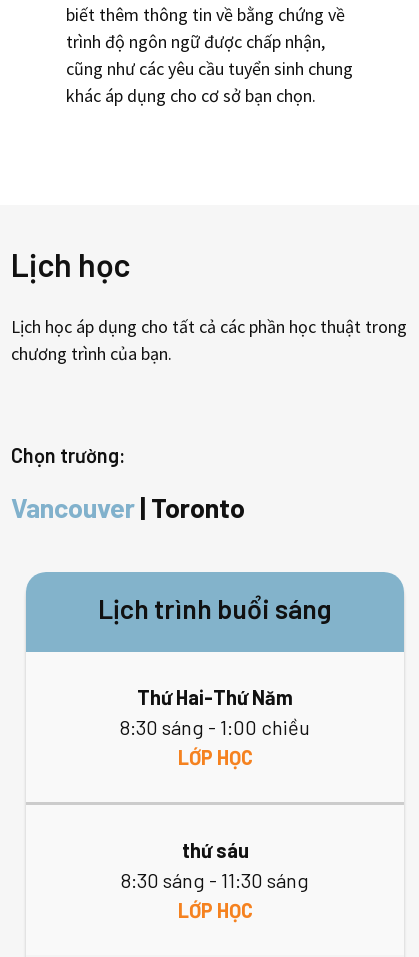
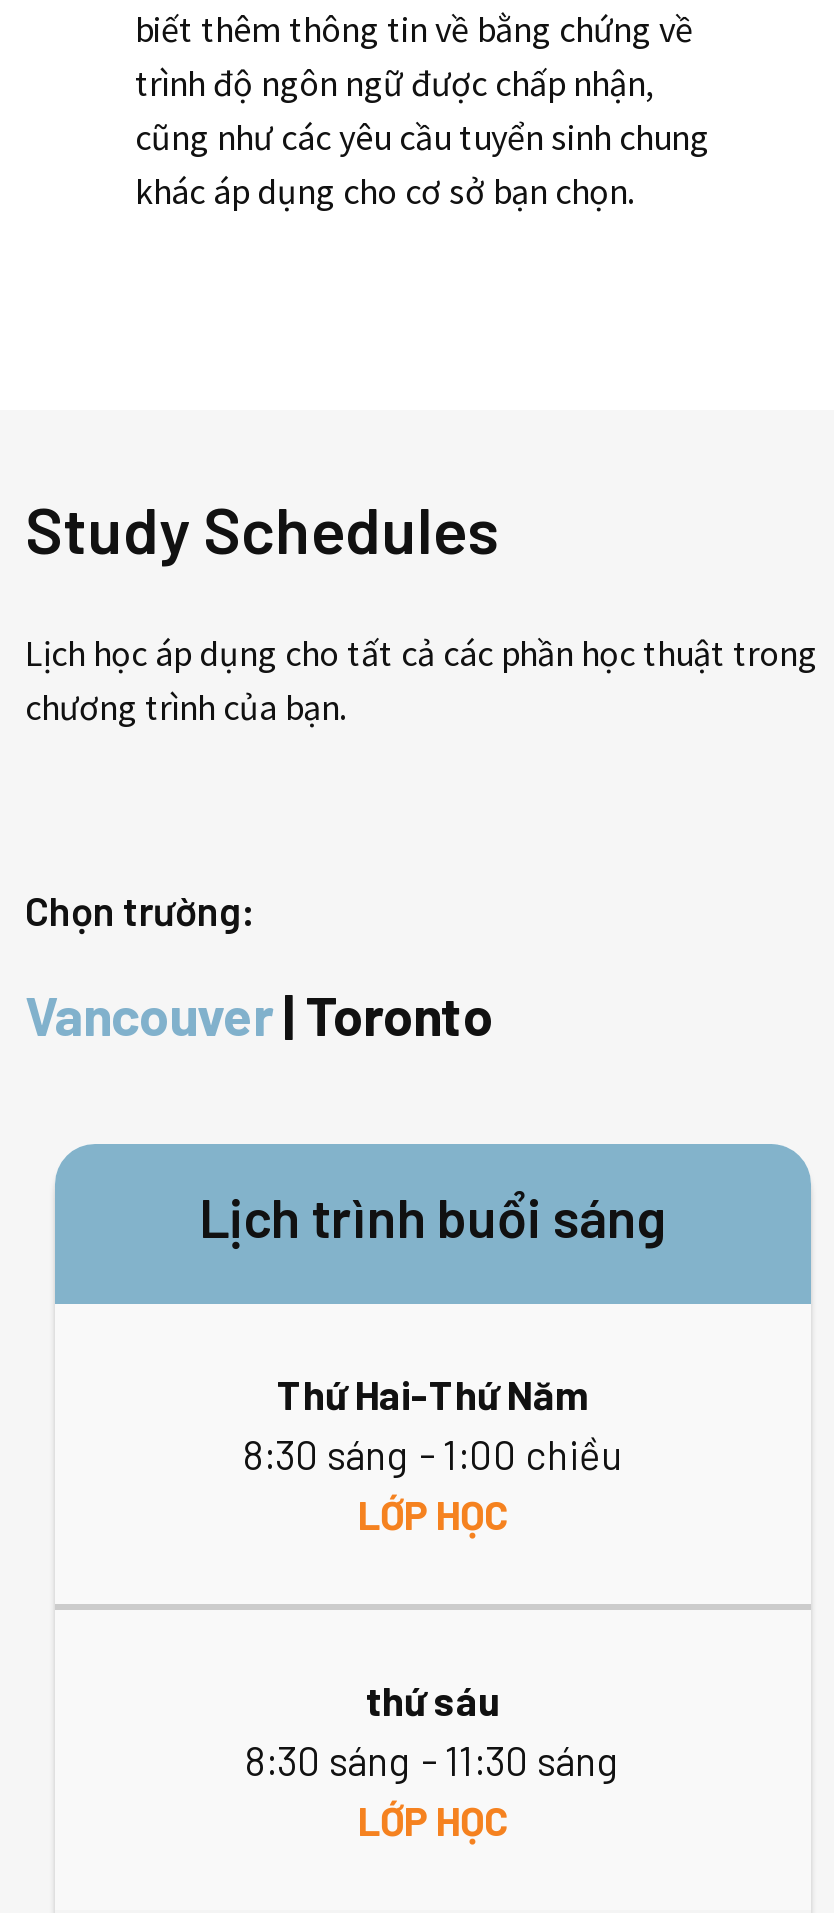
[11,245,130,283] Lịch học -> [25,490,497,566] Study Schedules

